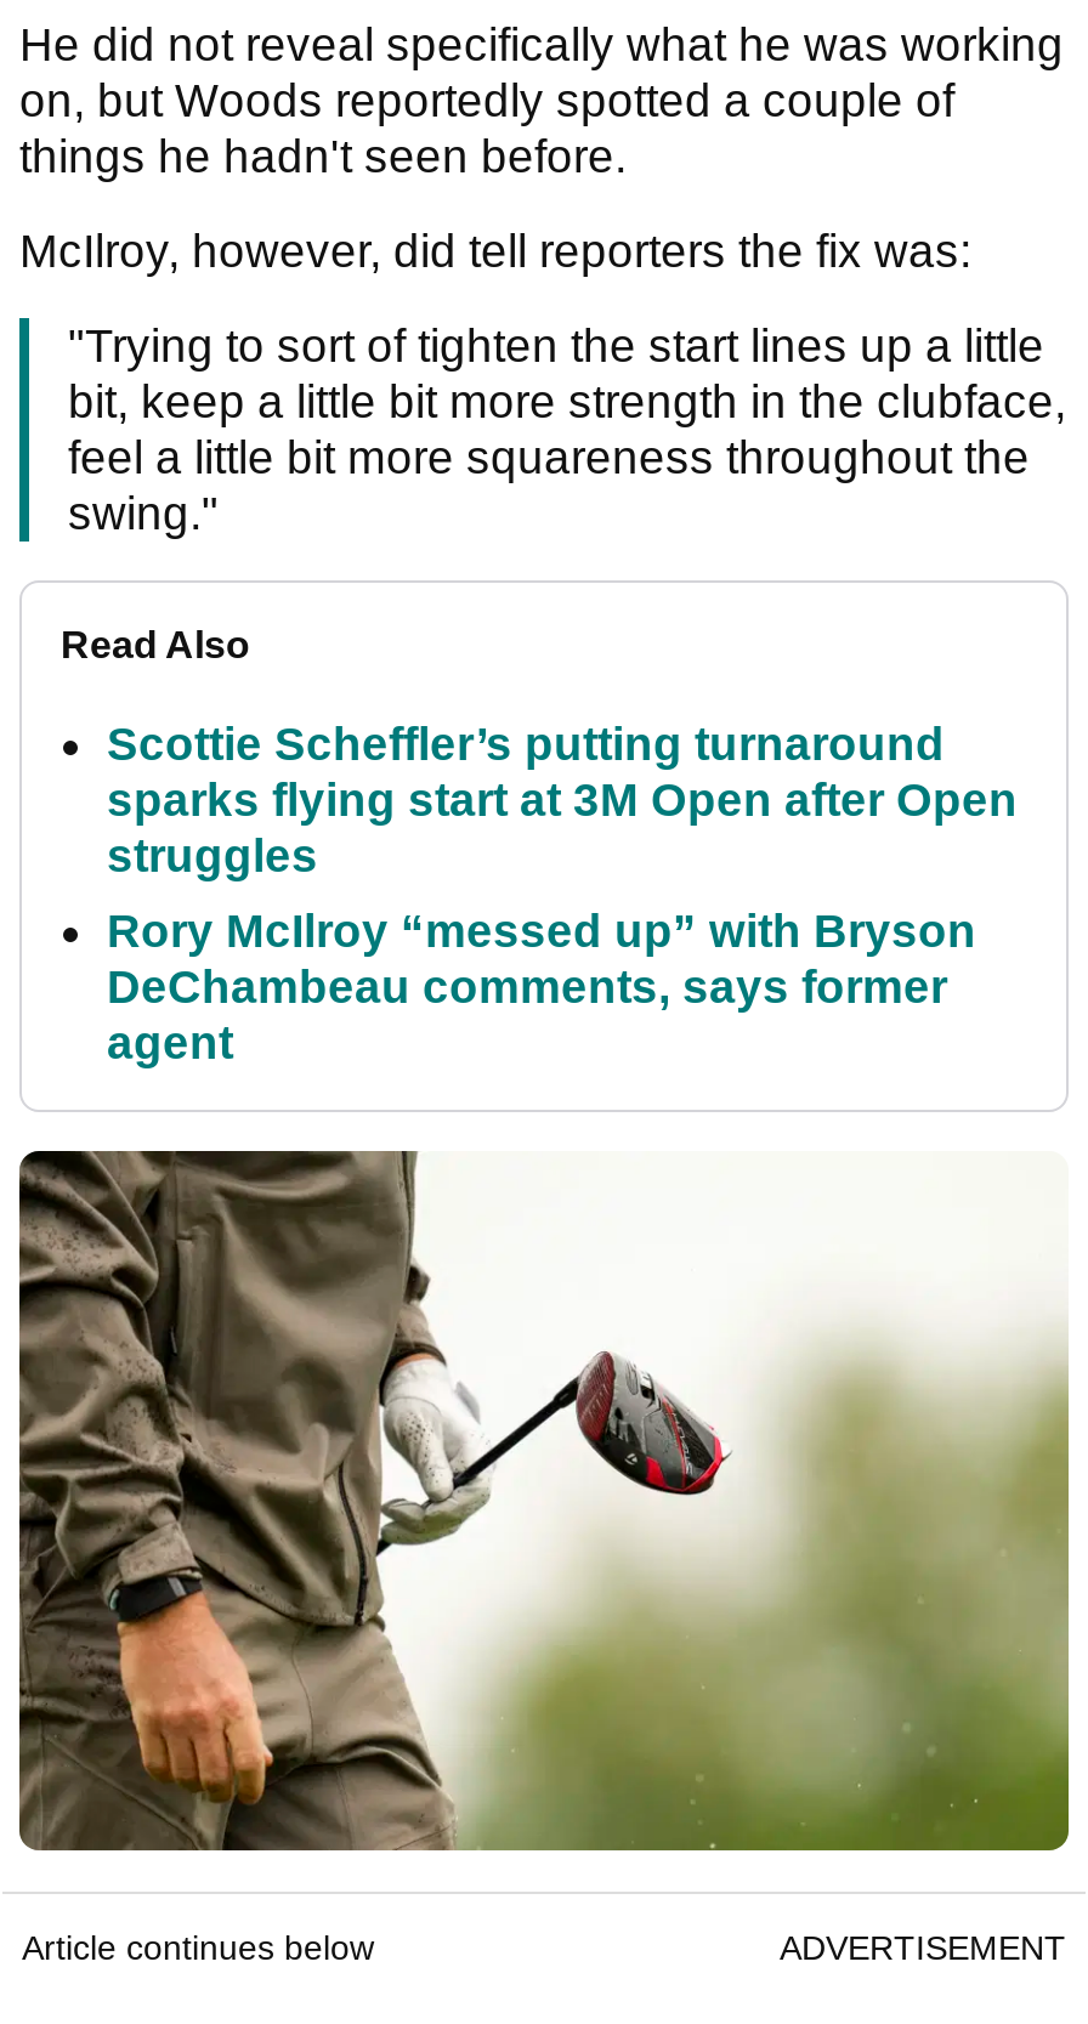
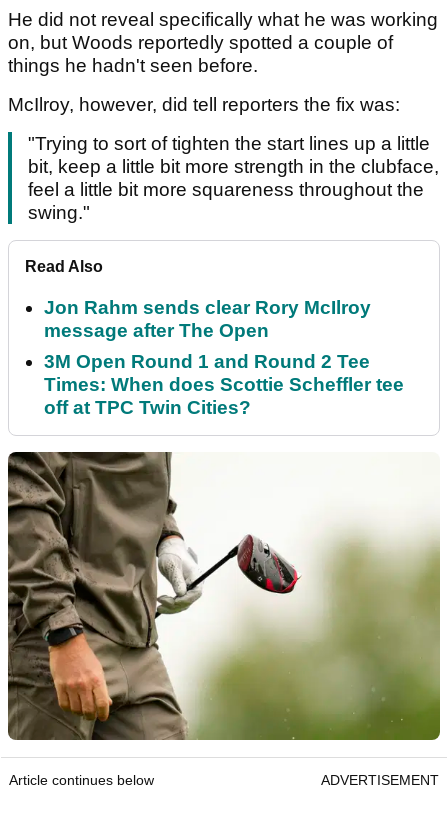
[107,718,1018,881] Scottie Scheffler’s putting turnaround | sparks flying start at 3M Open after Open | struggles -> [44,297,371,341] Jon Rahm sends clear Rory McIlroy | message after The Open
[107,905,976,1067] Rory McIlroy “messed up” with Bryson | DeChambeau comments, says former | agent -> [44,351,404,418] 3M Open Round 1 and Round 2 Tee | Times: When does Scottie Scheffler tee | off at TPC Twin Cities?

